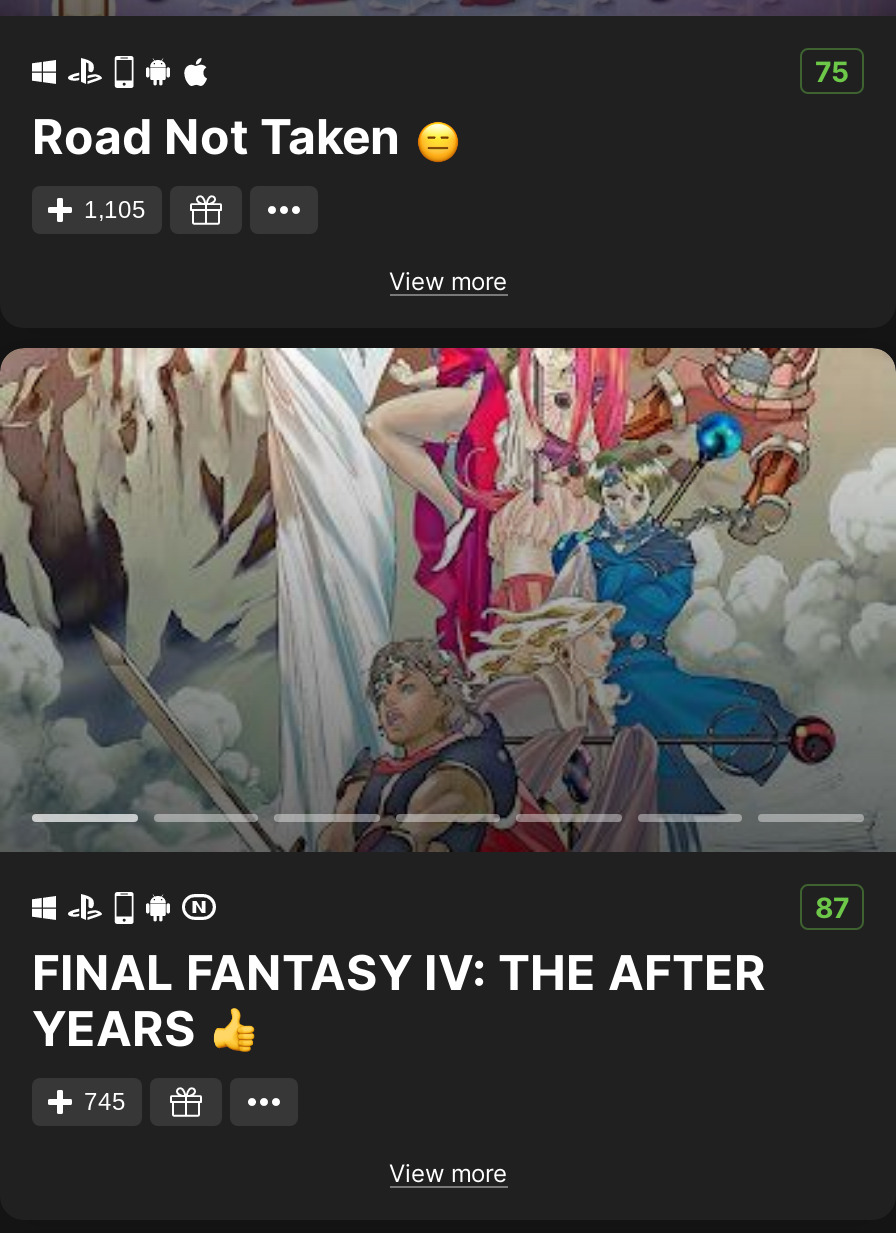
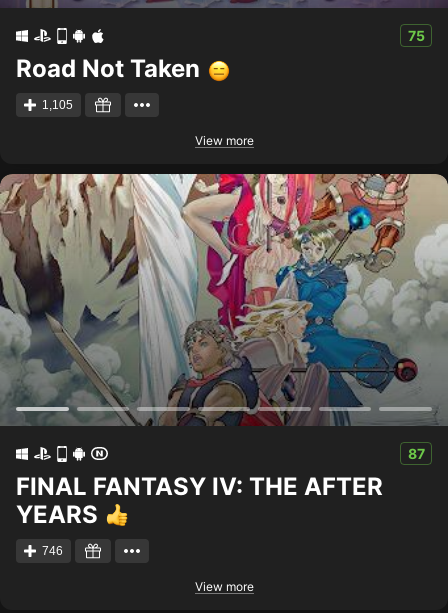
[84,1088,126,1116] 745 -> [42,544,63,558] 746

